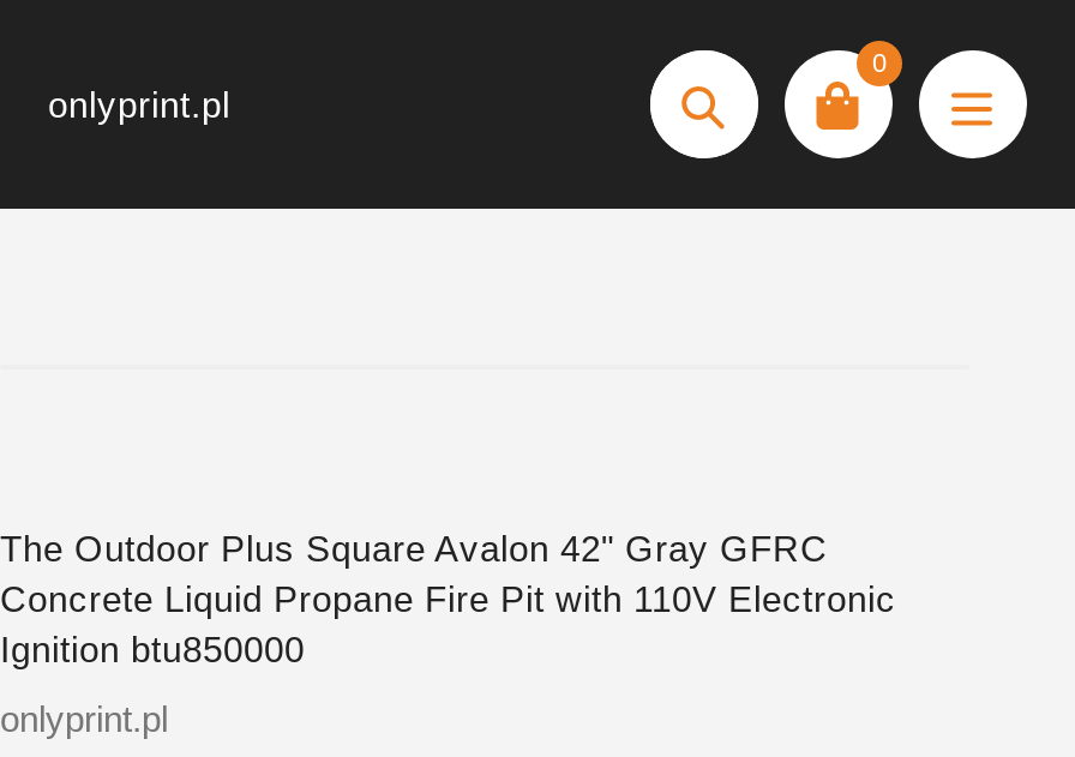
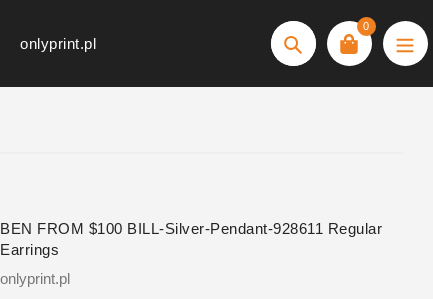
[0,528,896,669] The Outdoor Plus Square Avalon 42" Gray GFRC | Concrete Liquid Propane Fire Pit with 110V Electronic | Ignition btu850000 -> [0,220,382,258] BEN FROM $100 BILL-Silver-Pendant-928611 Regular | Earrings

